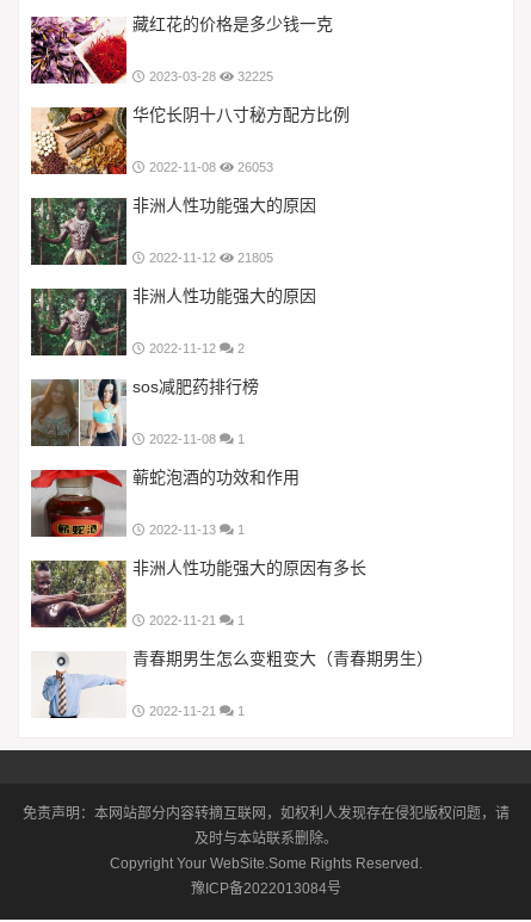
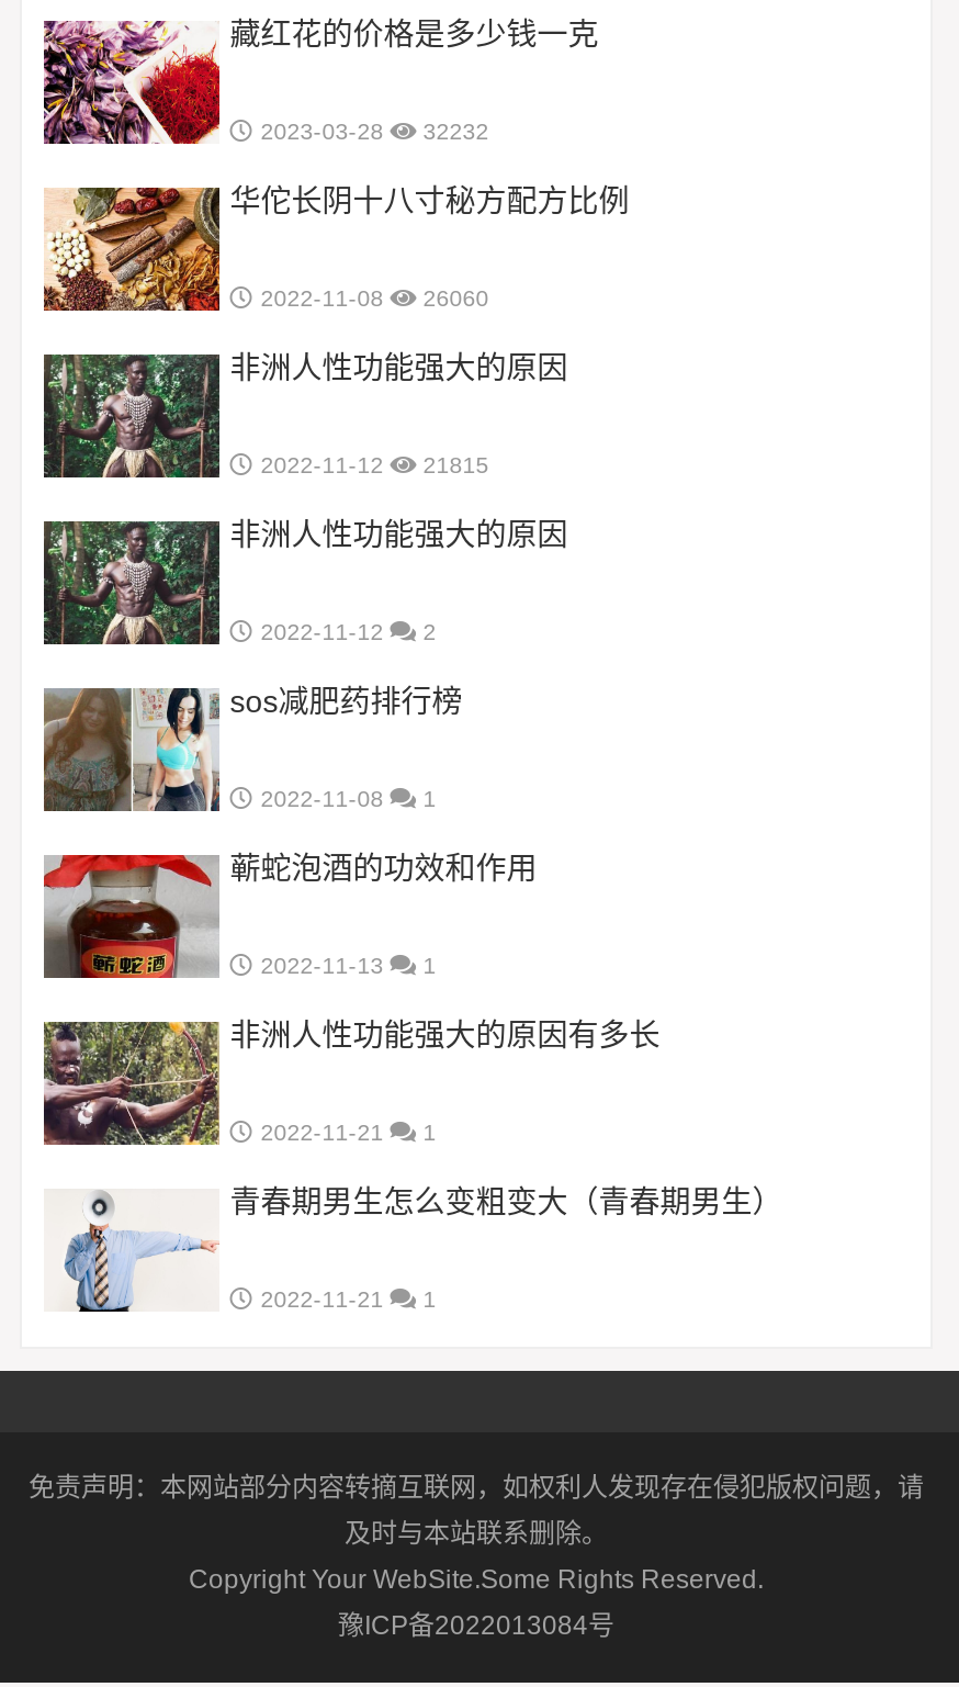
[145,69,273,83] 2023-03-28 32225 -> [254,116,489,143] 2023-03-28 32232
[145,159,273,174] 2022-11-08 26053 -> [254,283,489,310] 2022-11-08 26060
[145,250,273,264] 2022-11-12 21805 -> [254,450,489,476] 2022-11-12 21815

